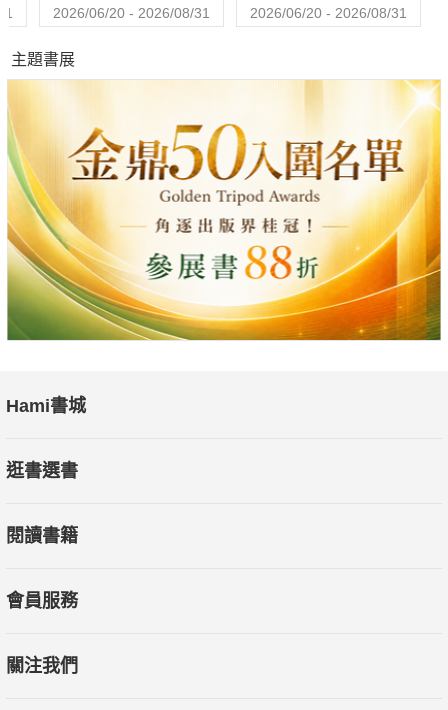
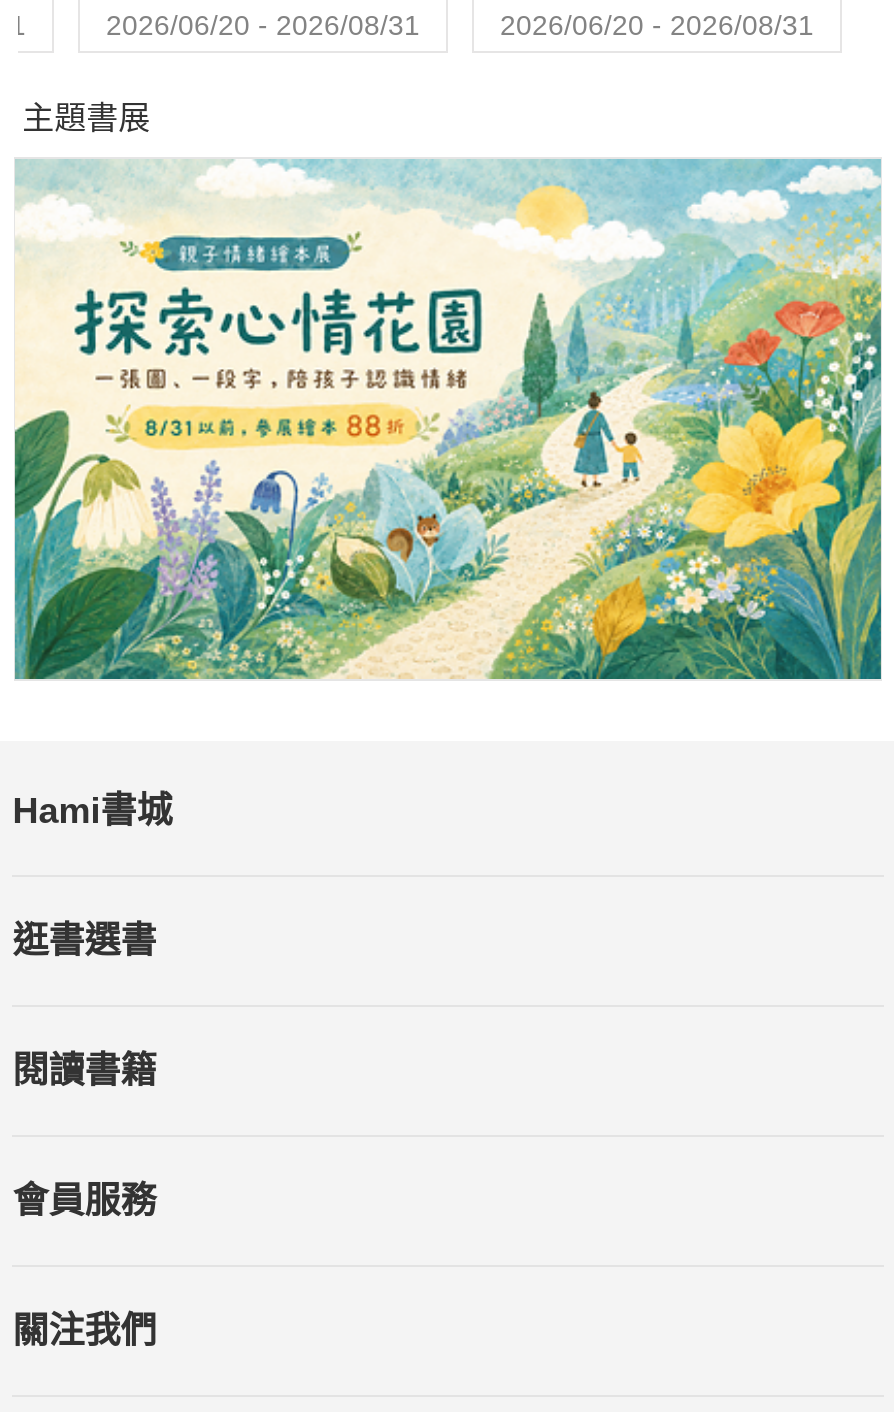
[7,79,442,341] [image] -> [12,157,884,681] [image]

